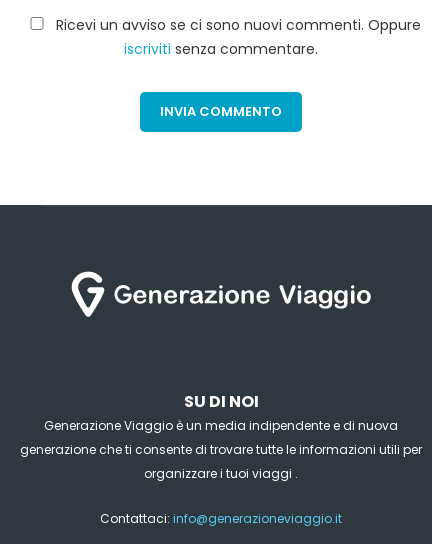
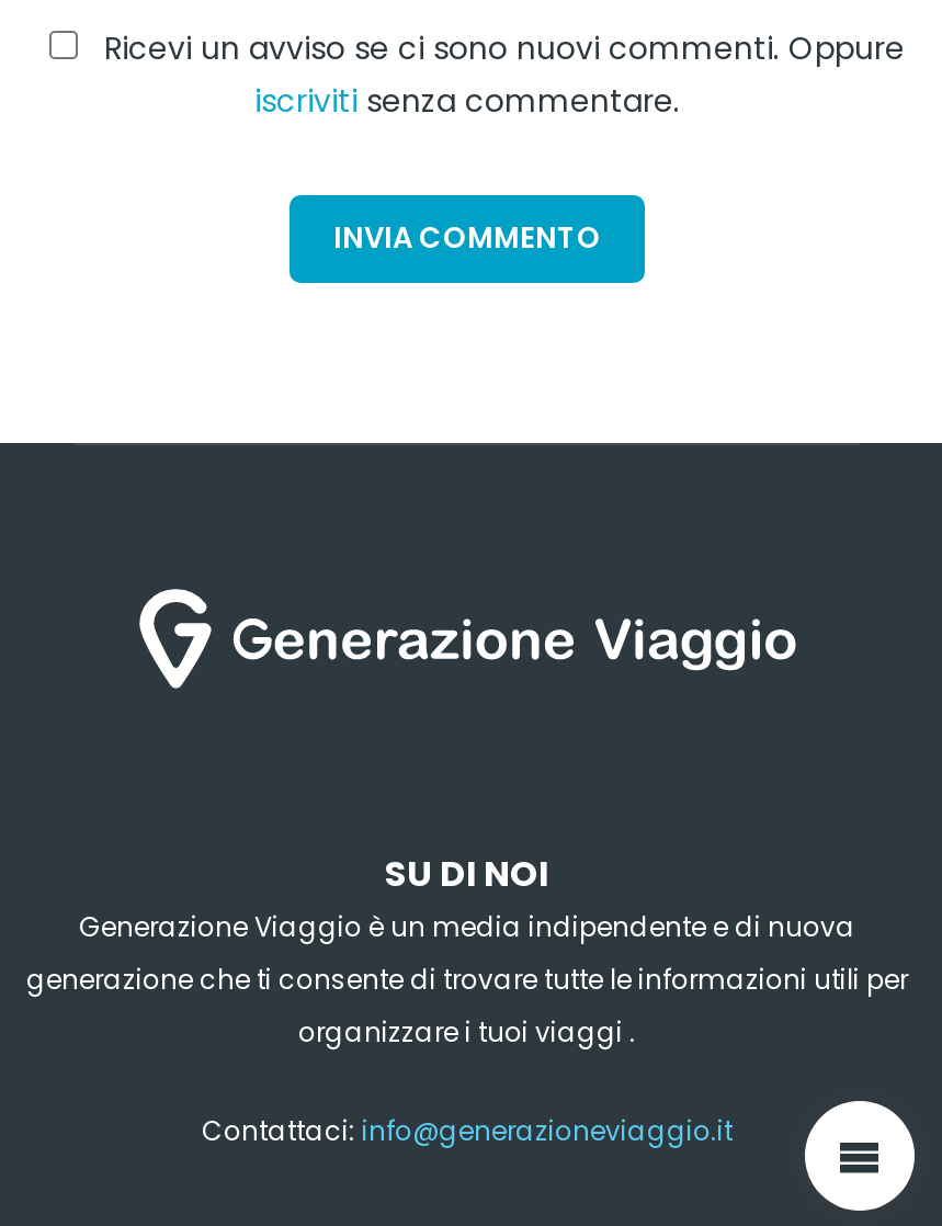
none -> [803,1100,917,1214] [image]

